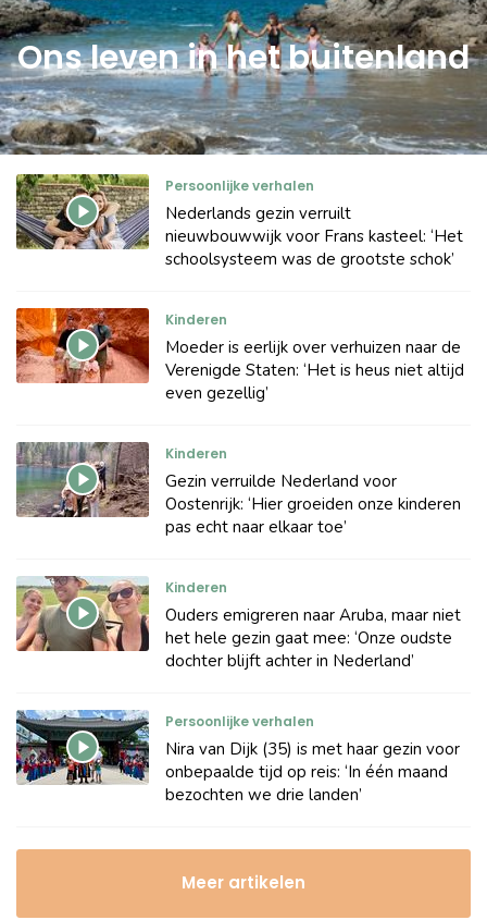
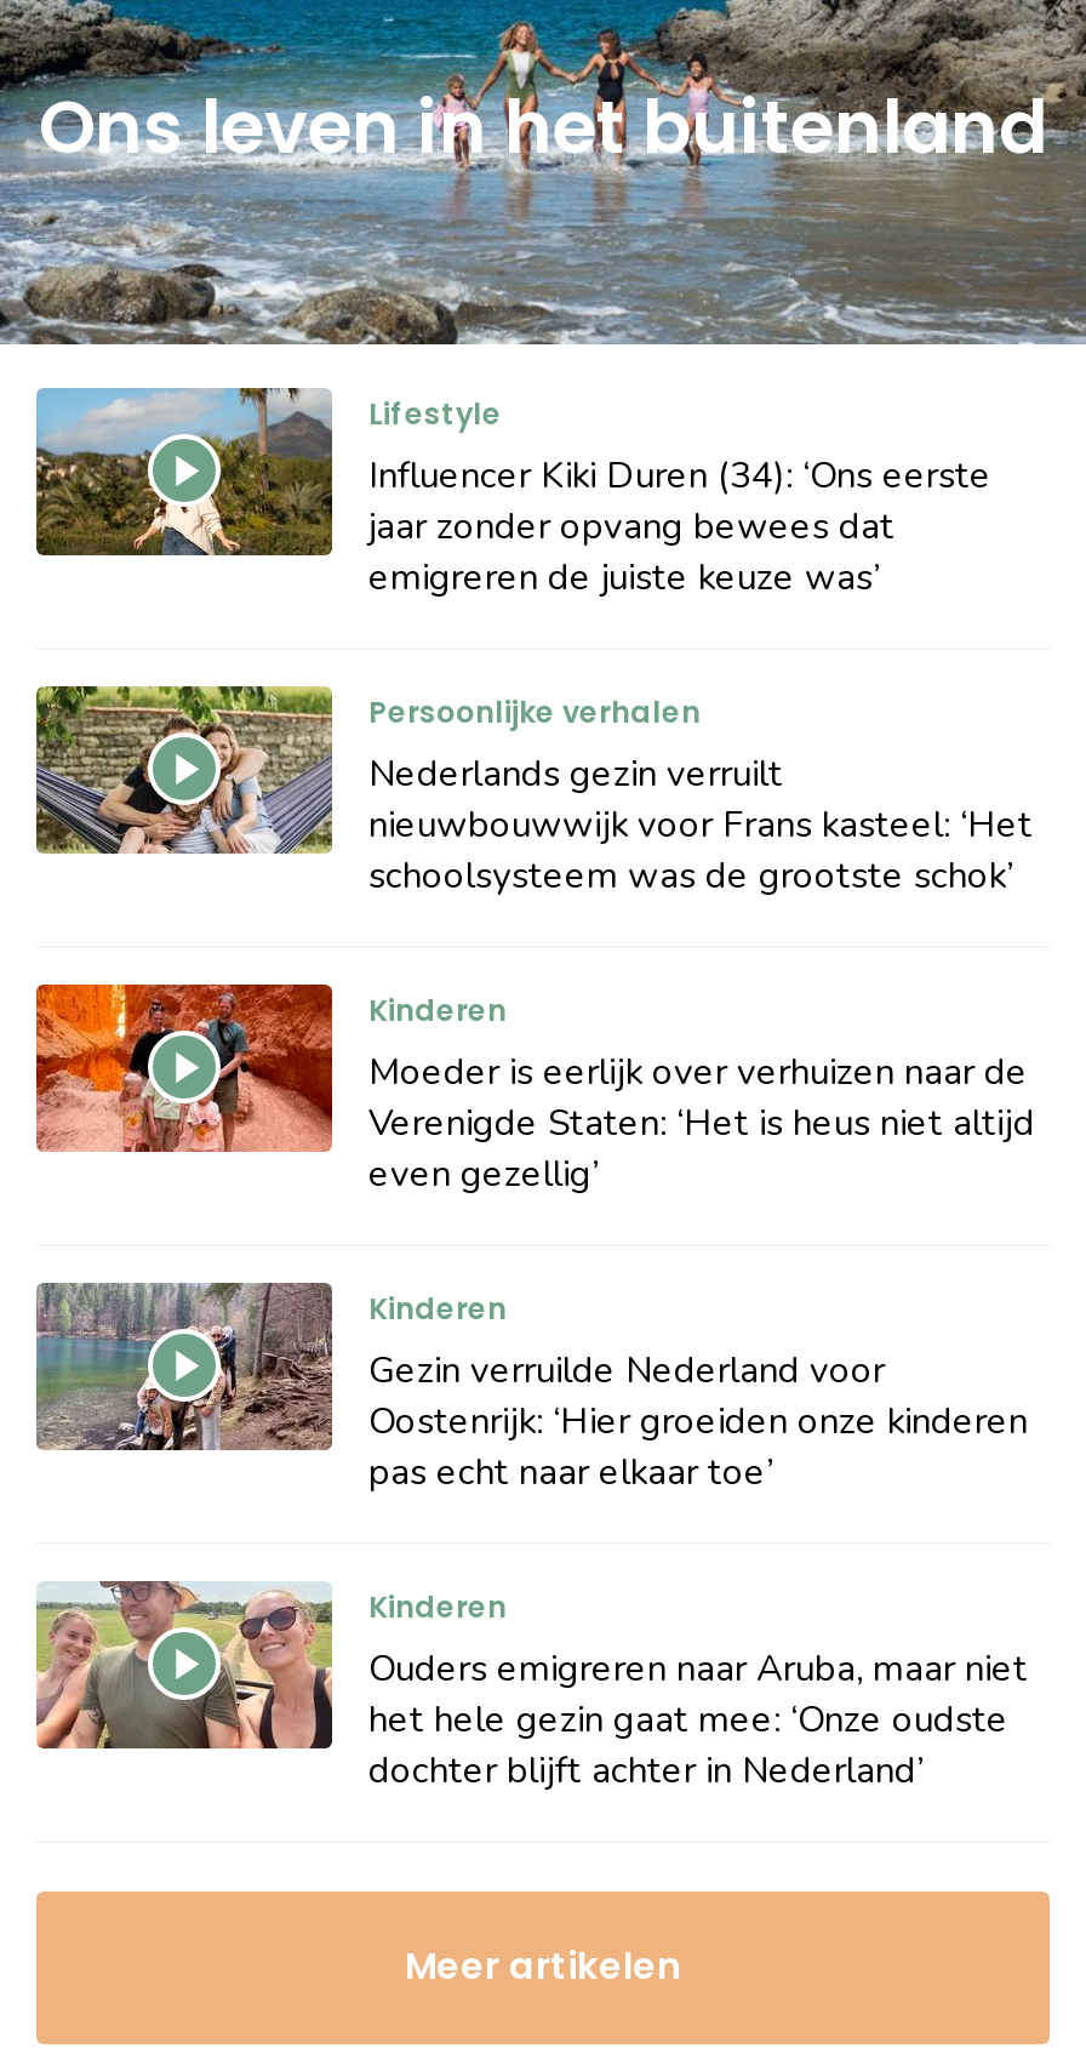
none -> [34,386,991,601] [image] | Lifestyle | Influencer Kiki Duren (34): ‘Ons eerste | jaar zonder opvang bewees dat | emigreren de juiste keuze was’
moved [14,172,464,672] -> [32,681,1035,1795]: [image] | Persoonlijke verhalen | Nederlands gezin verruilt | ... | het hele gezin gaat mee: ‘Onze oudste | dochter blijft achter in Nederland’
[15,710,460,806] [image] | Persoonlijke verhalen | Nira van Dijk (35) is met haar gezin voor | onbepaalde tijd op reis: ‘In één maand | bezochten we drie landen’ -> none

